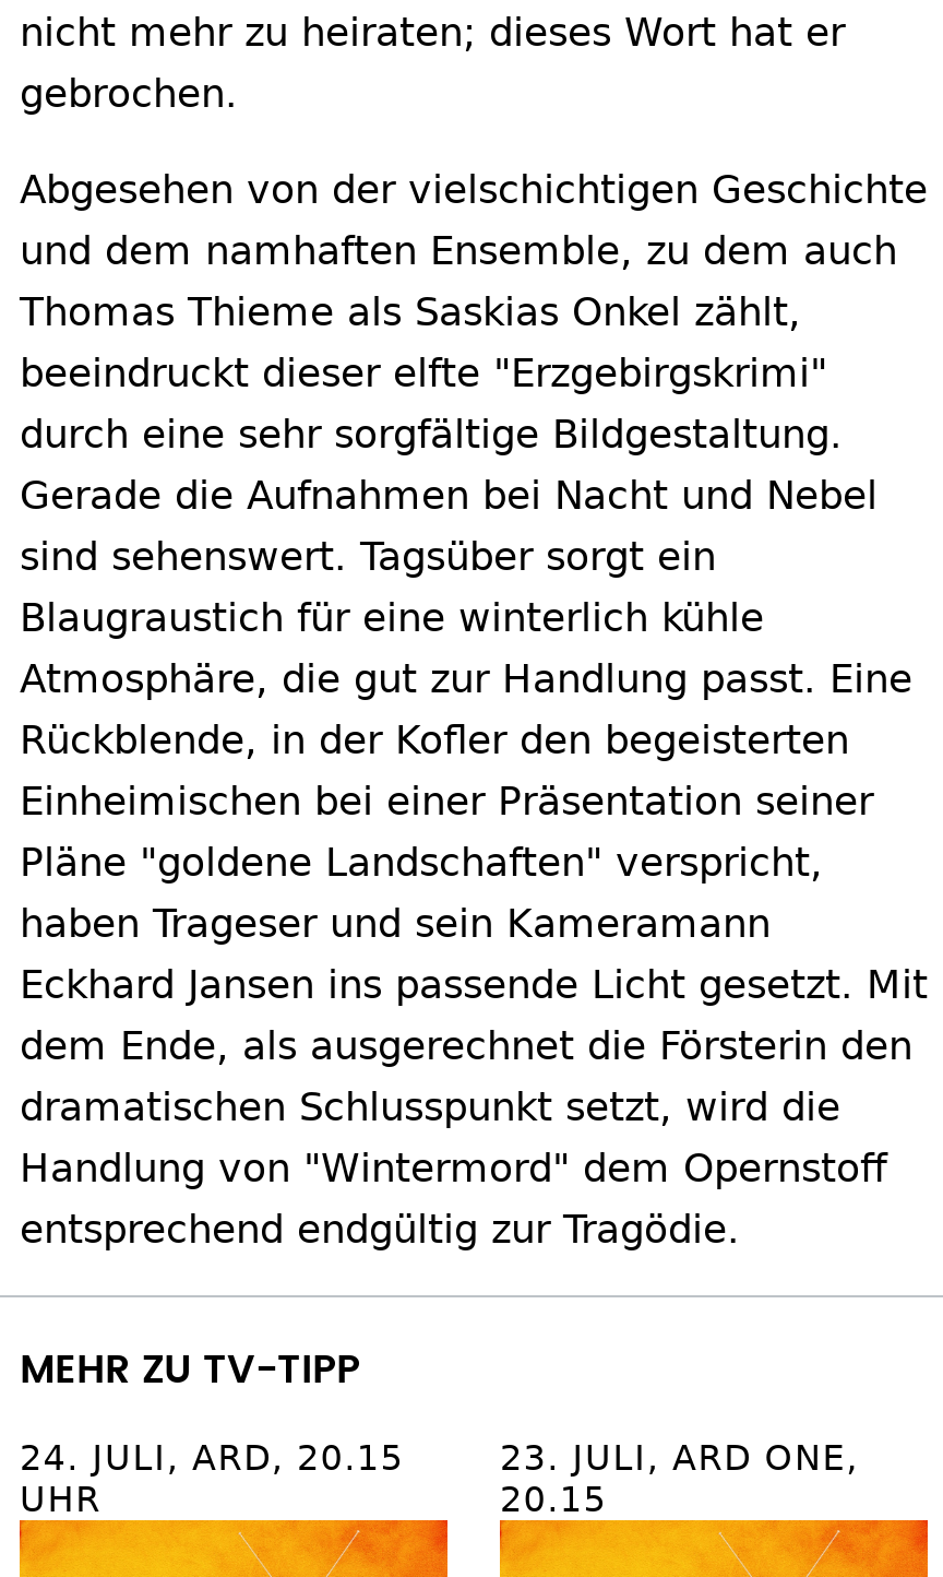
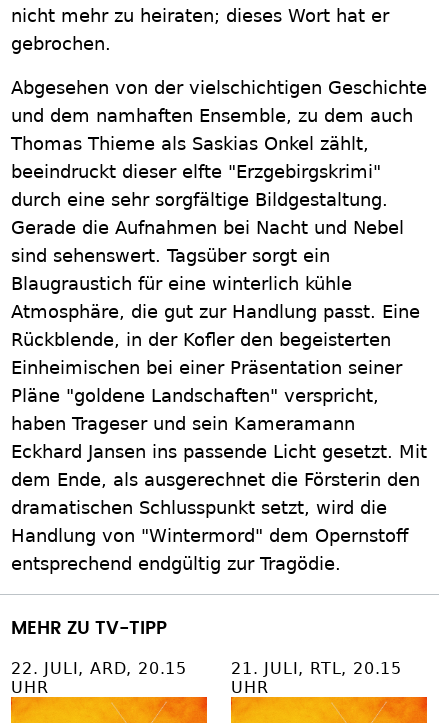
[20,1437,404,1479] 24. JULI, ARD, 20.15 -> [11,659,187,678] 22. JULI, ARD, 20.15
[500,1437,859,1520] 23. JULI, ARD ONE, | 20.15 -> [231,659,402,697] 21. JULI, RTL, 20.15 | UHR

